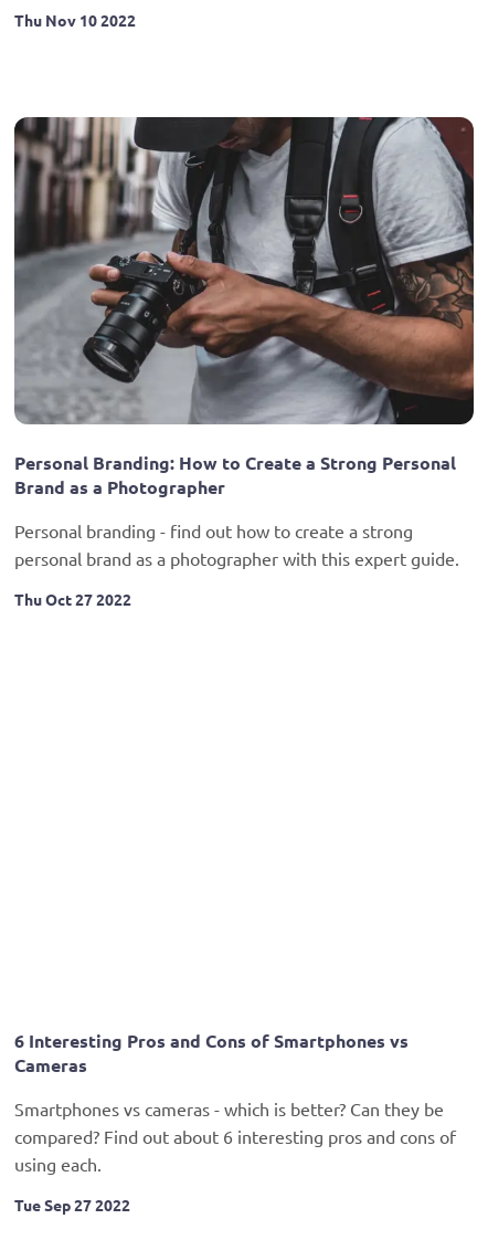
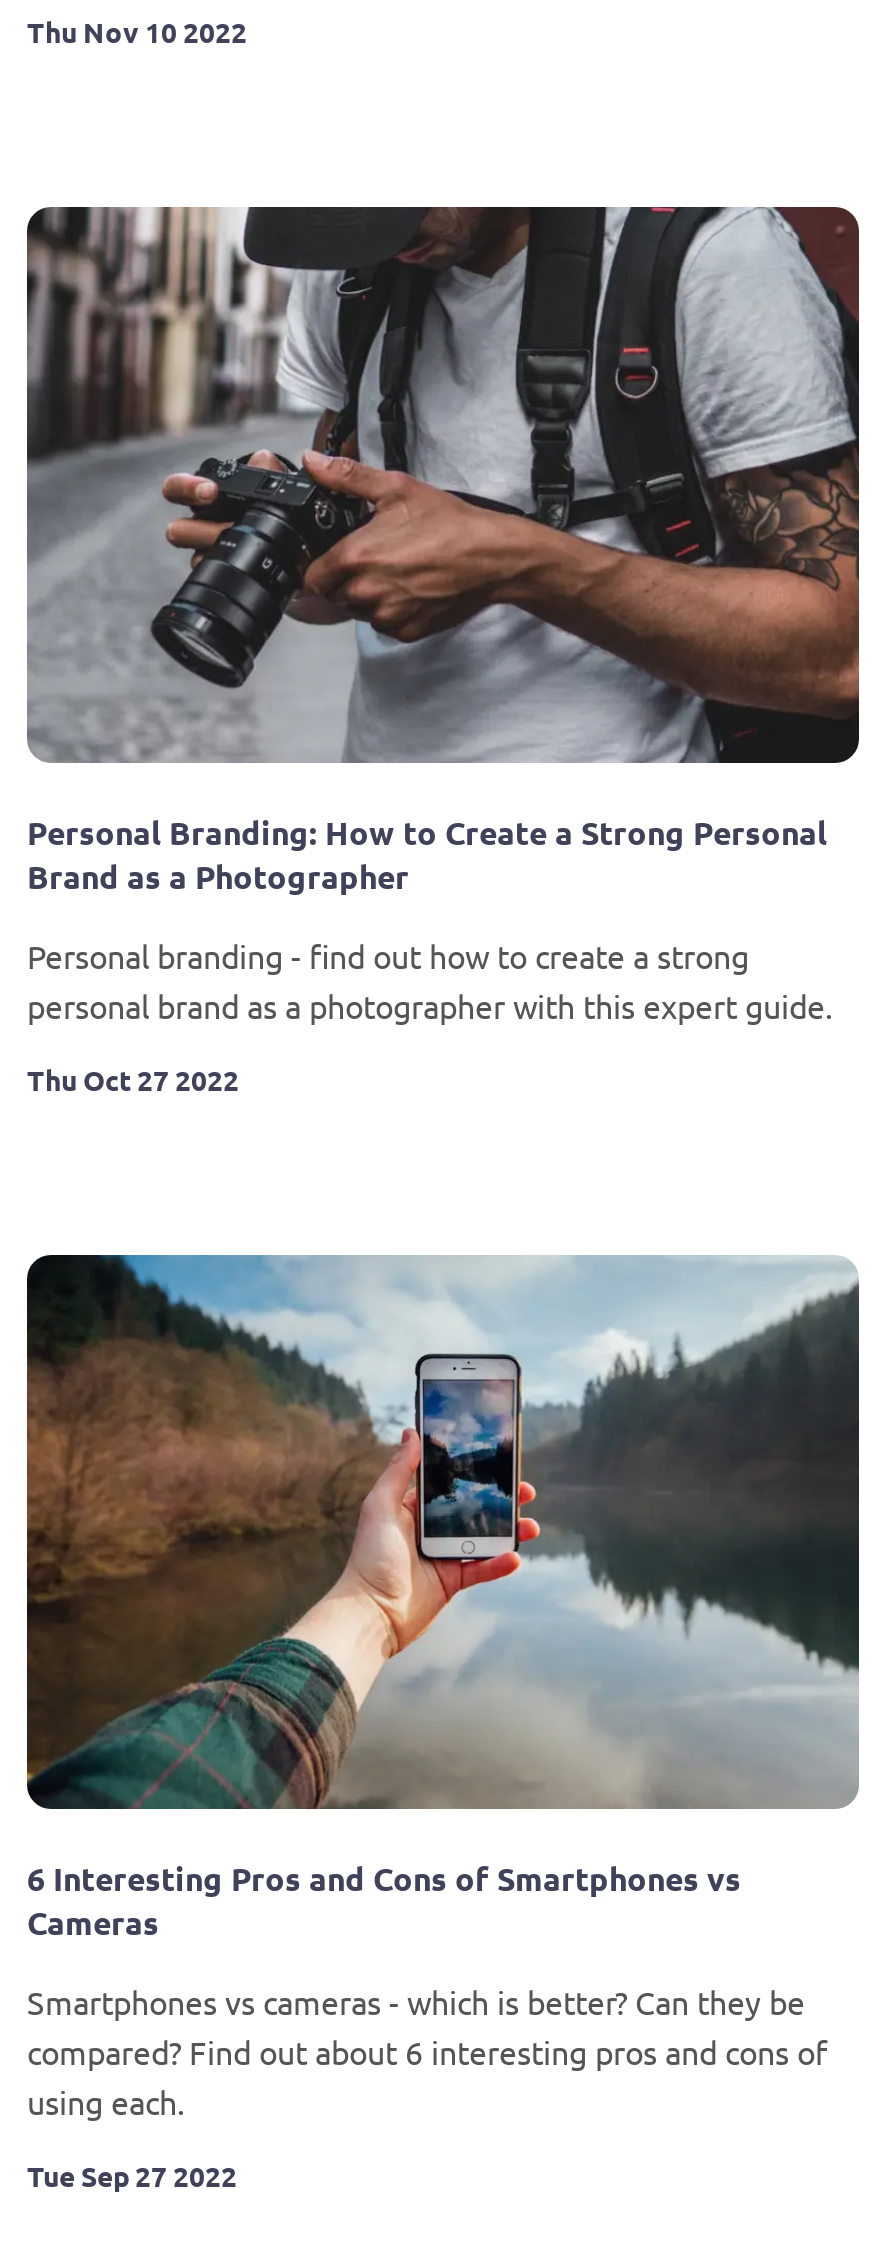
none -> [25,1253,861,1811] [image]

